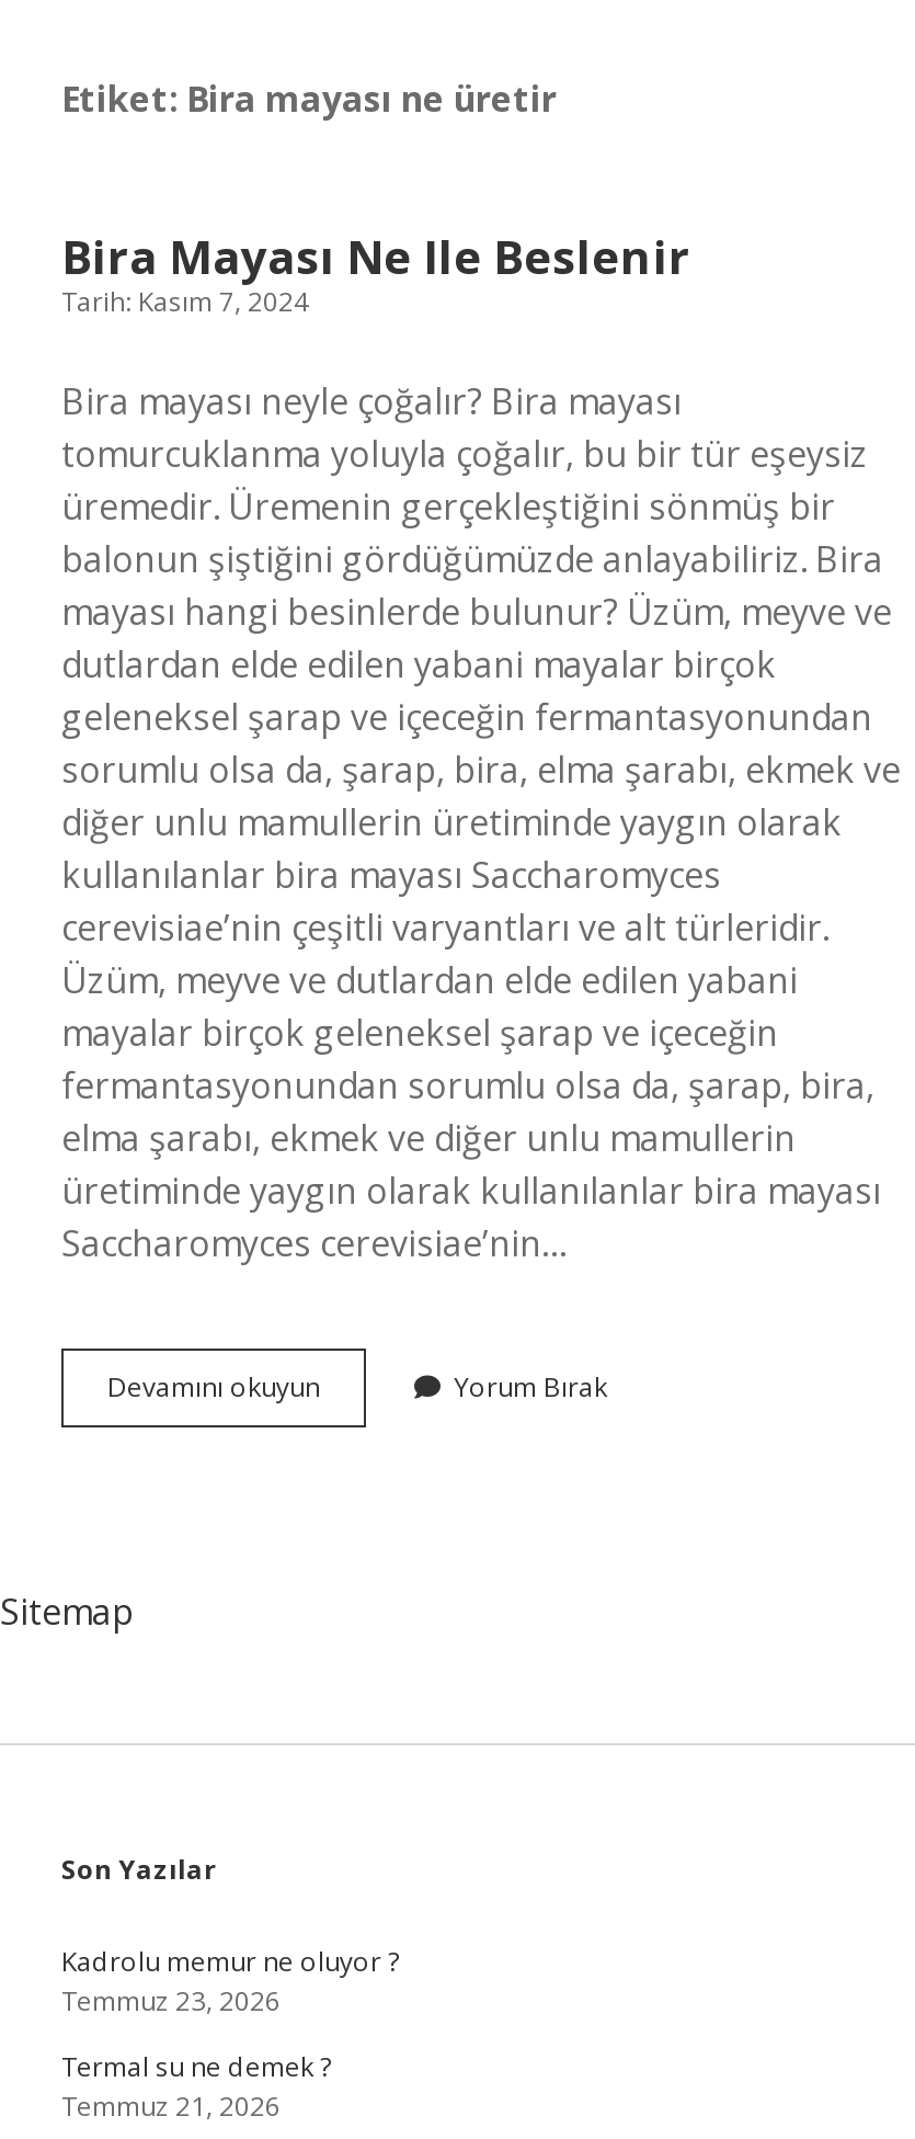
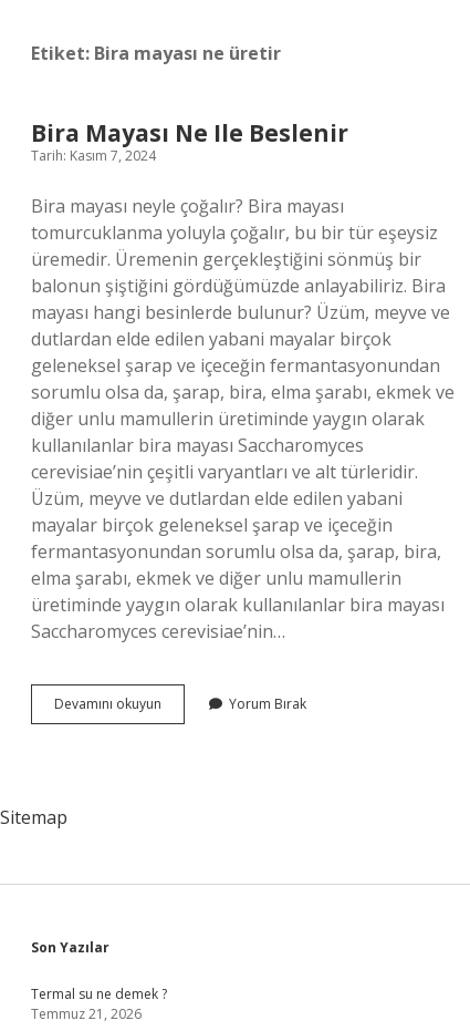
[61,1943,399,2019] Kadrolu memur ne oluyor ? | Temmuz 23, 2026 -> none

